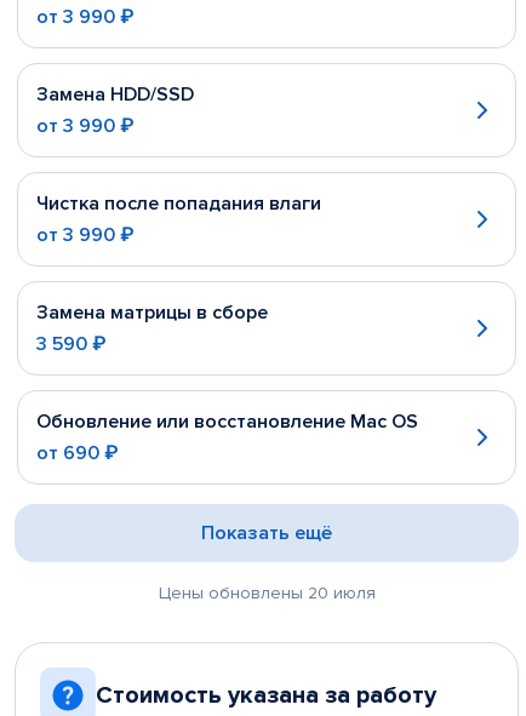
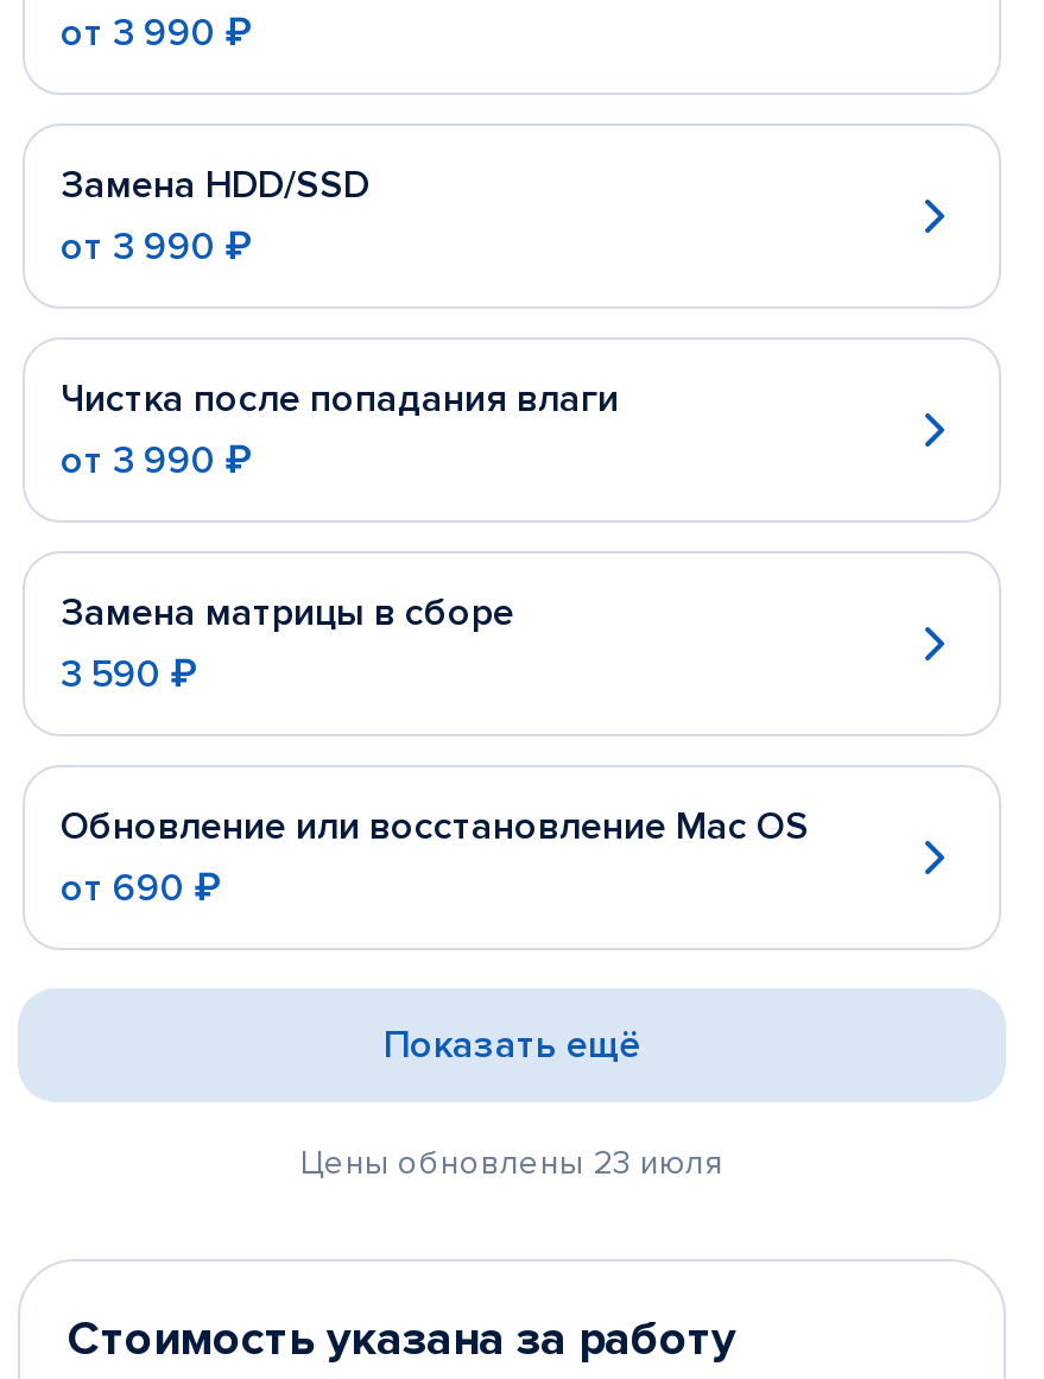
[158,583,375,603] Цены обновлены 20 июля -> [300,1142,723,1183] Цены обновлены 23 июля

